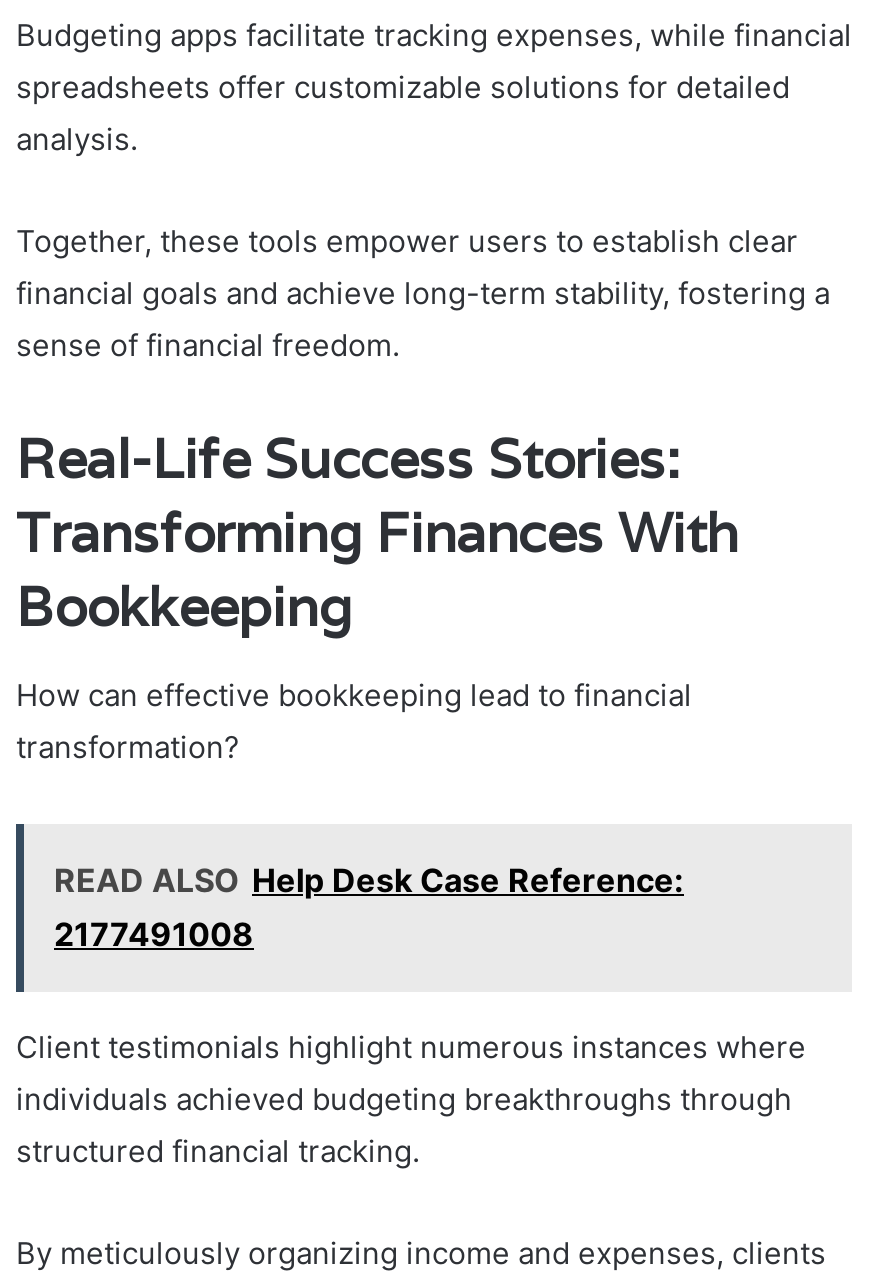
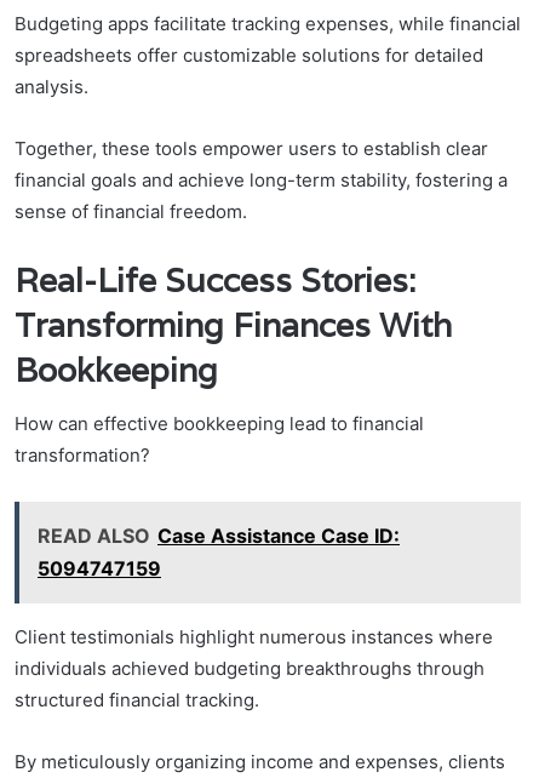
[54,860,684,900] READ ALSO Help Desk Case Reference: -> [38,524,400,548] READ ALSO Case Assistance Case ID:
[54,914,254,954] 2177491008 -> [38,556,161,581] 5094747159

